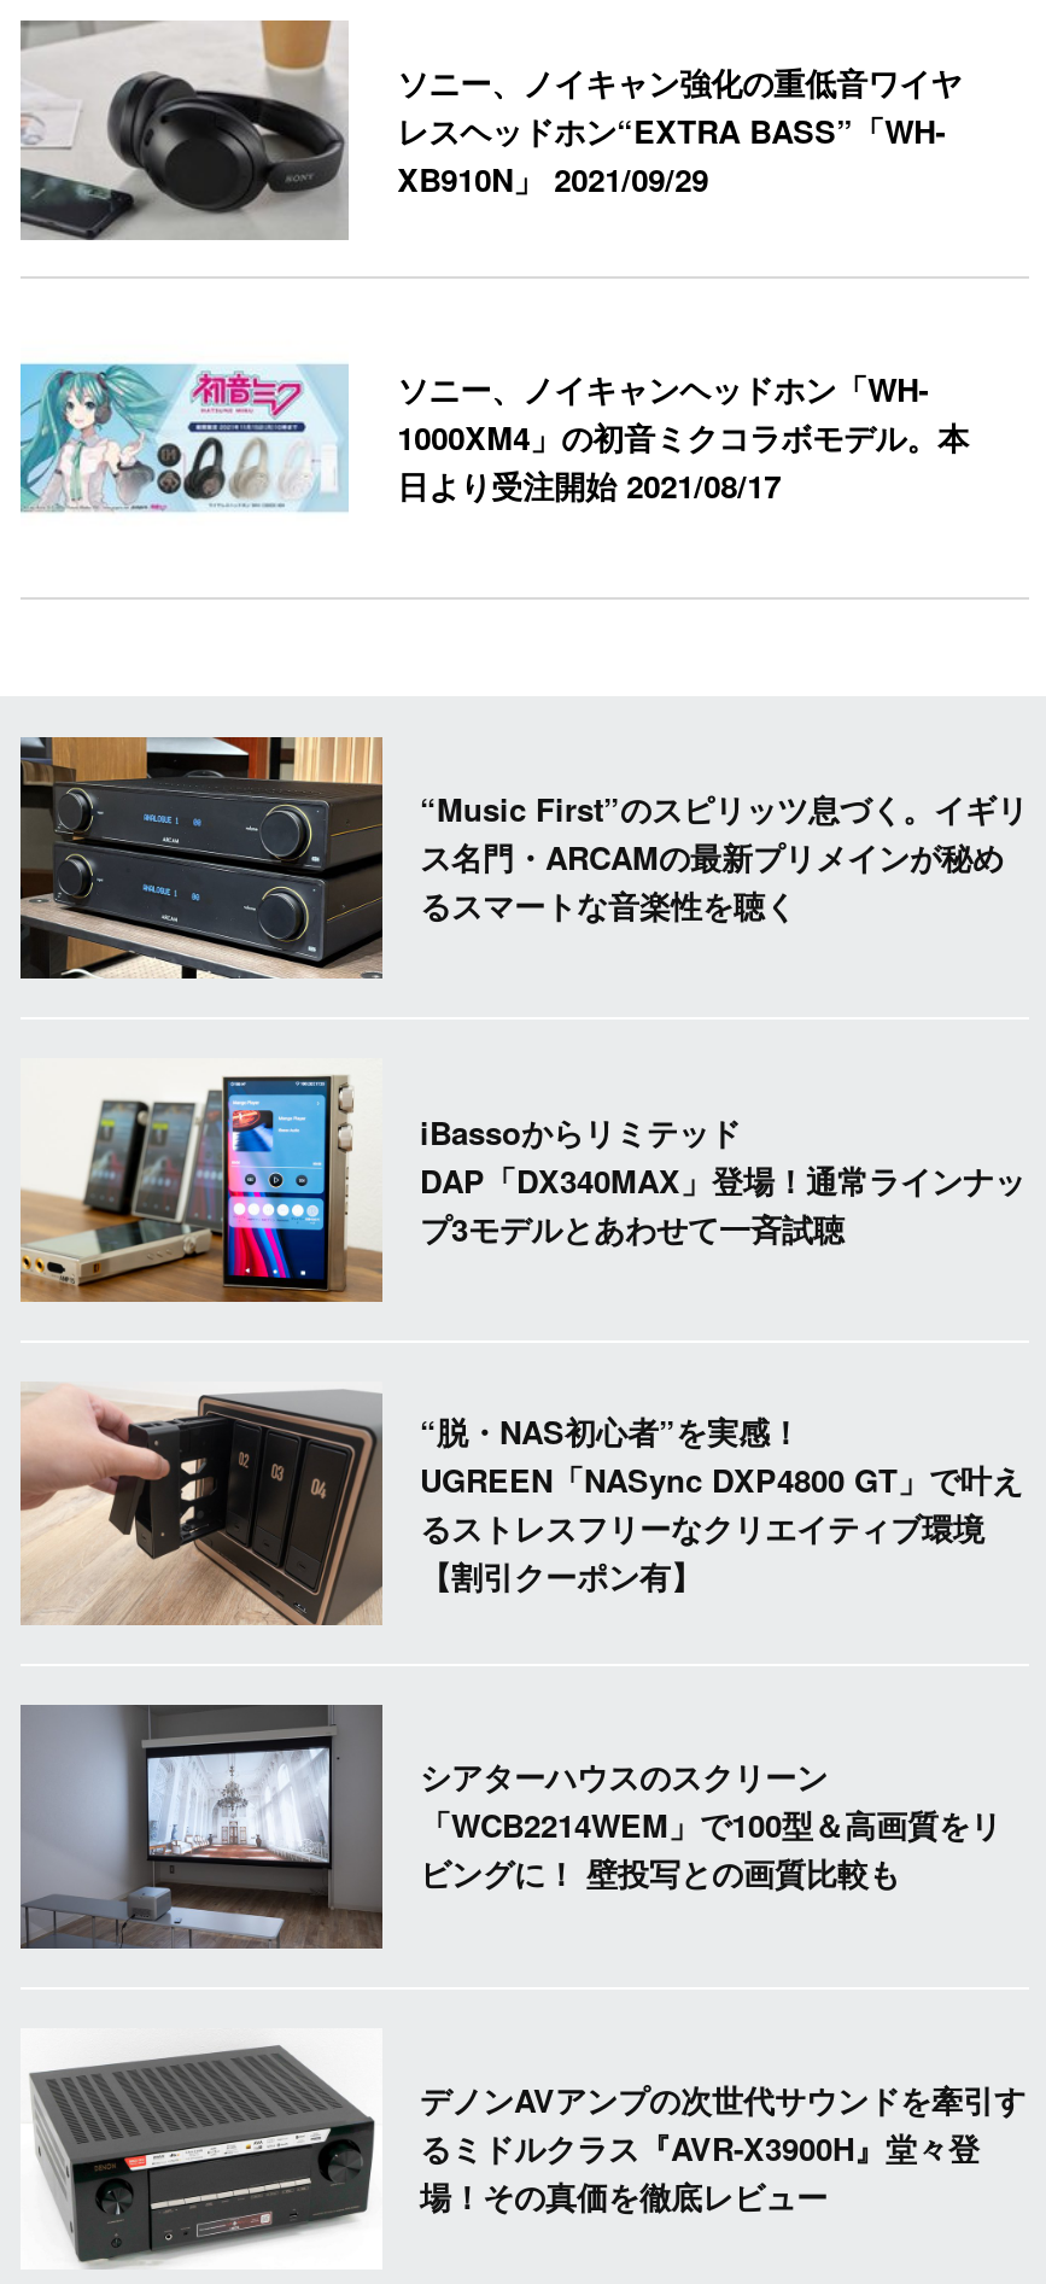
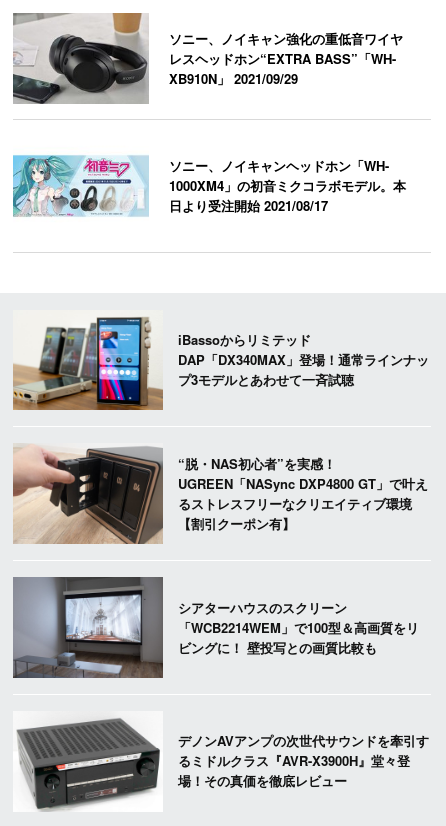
[18,735,1028,981] [image] | “Music First”のスピリッツ息づく。イギリ | ス名門・ARCAMの最新プリメインが秘め | るスマートな音楽性を聴く -> none

